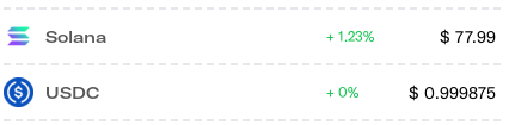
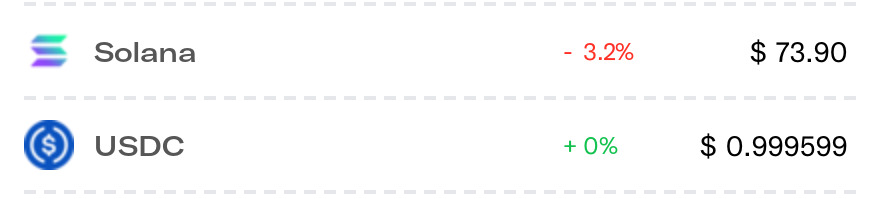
[338,27,374,45] 1.23% -> [583,35,633,65] 3.2%
[439,26,496,47] $ 77.99 -> [750,33,848,69] $ 73.90
[408,82,496,103] $ 0.999875 -> [700,127,848,163] $ 0.999599

